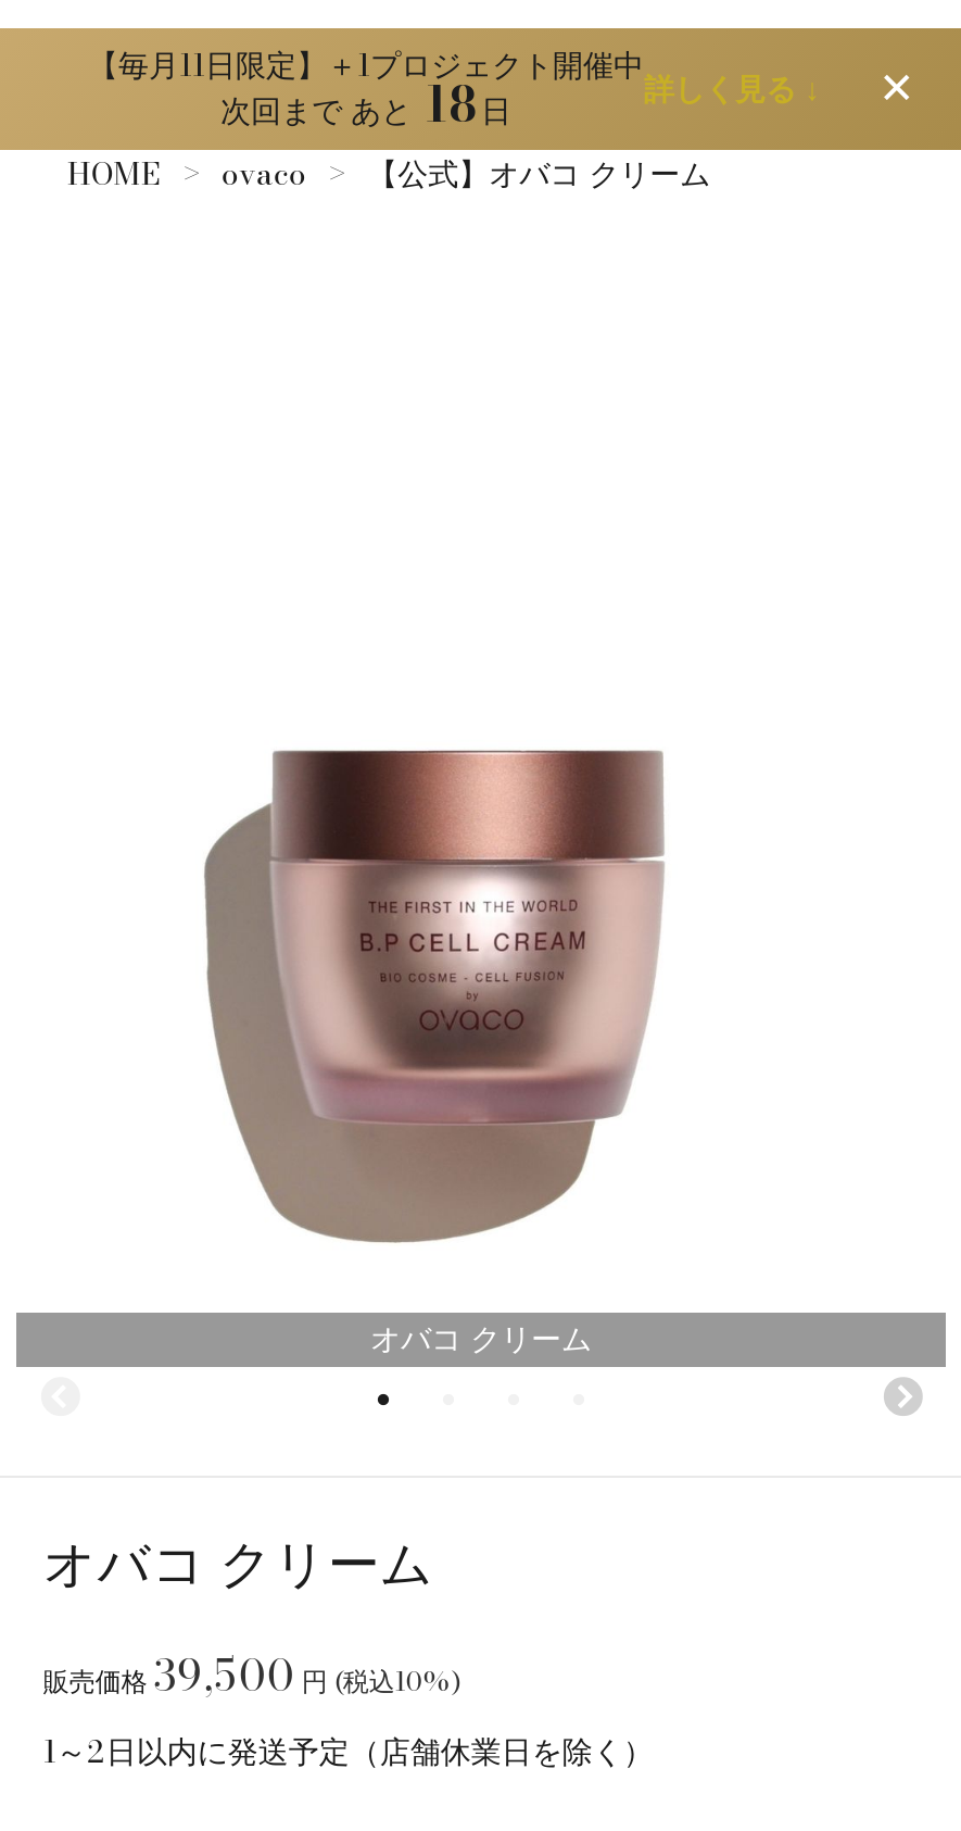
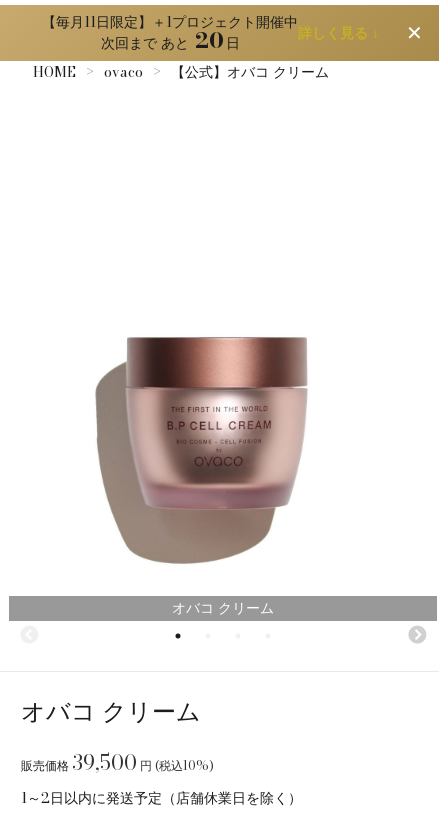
[220,67,511,141] 次回まで あと 18 日 -> [100,23,239,57] 次回まで あと 20 日

